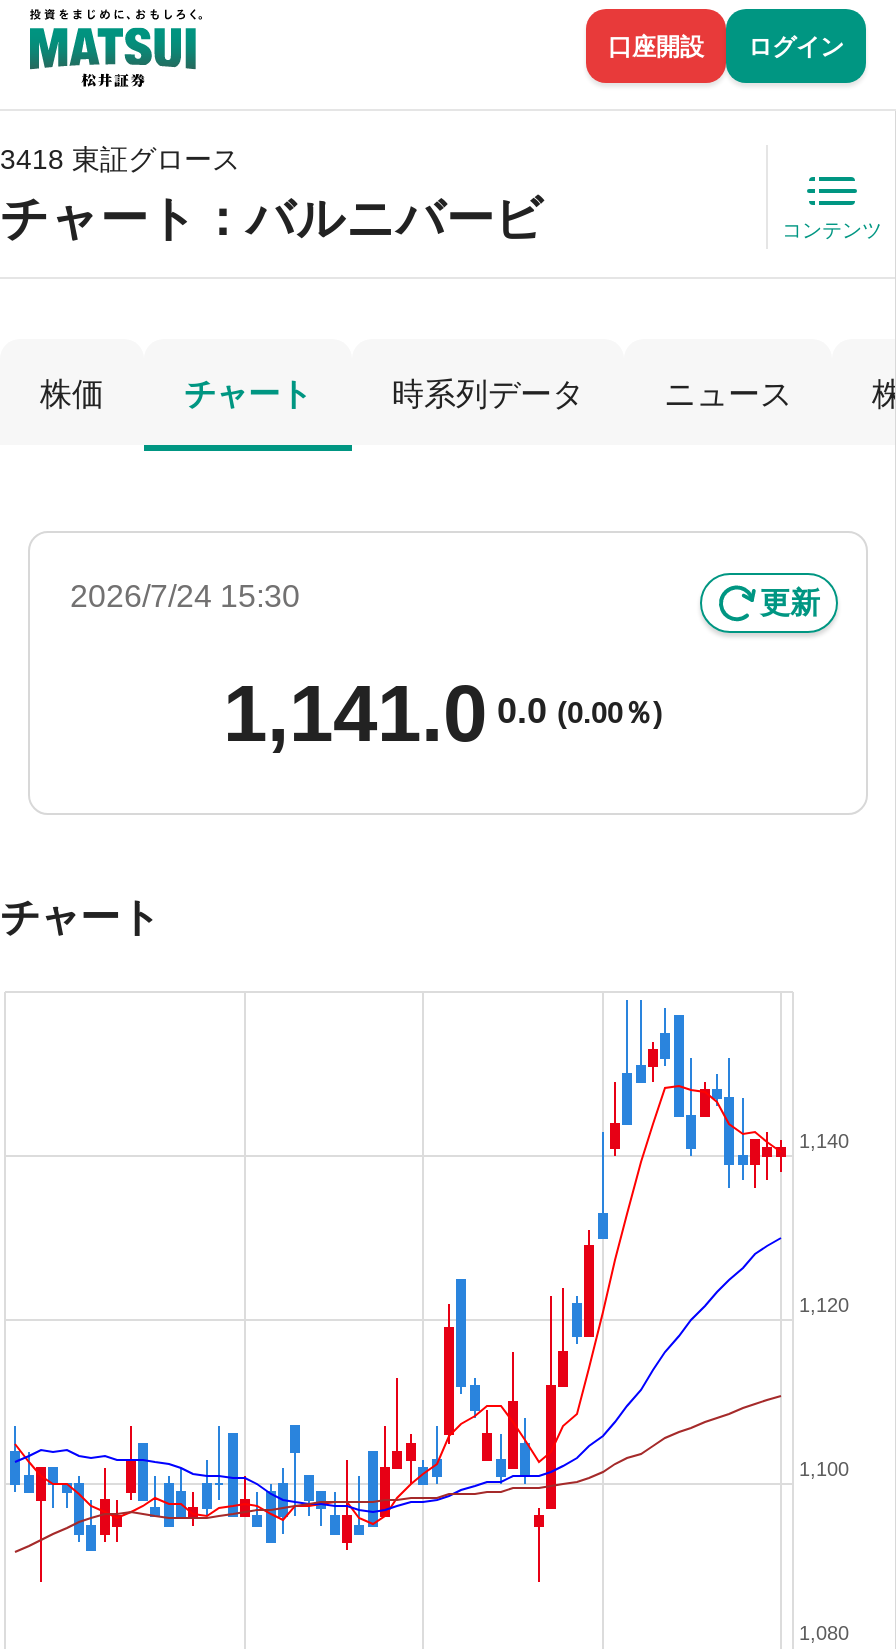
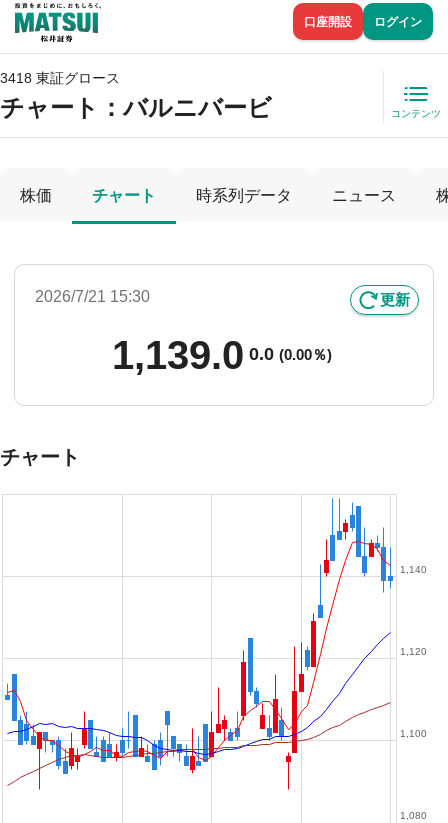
[70,579,300,613] 2026/7/24 15:30 -> [35,288,150,305] 2026/7/21 15:30
[223,669,663,757] 1,141.0 0.0 (0.00％) -> [111,333,331,377] 1,139.0 0.0 (0.00％)
[8,999,788,1583] [image] -> [4,498,394,790] [image]

